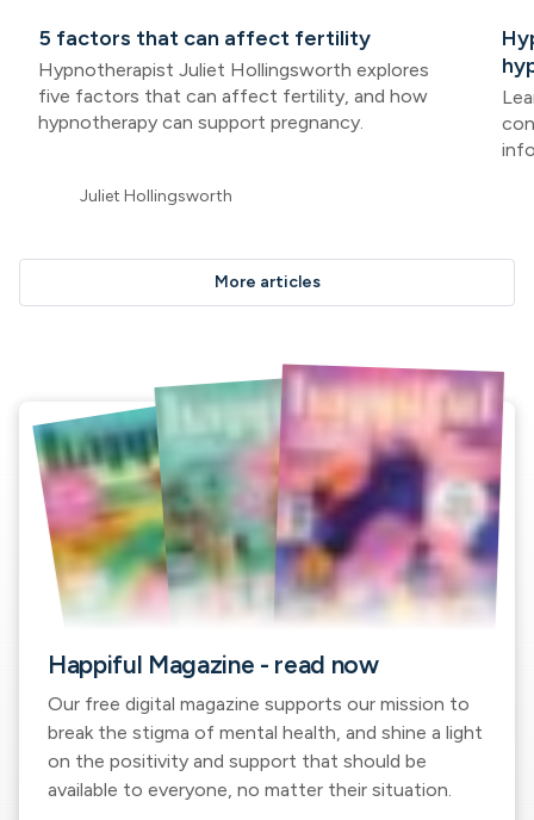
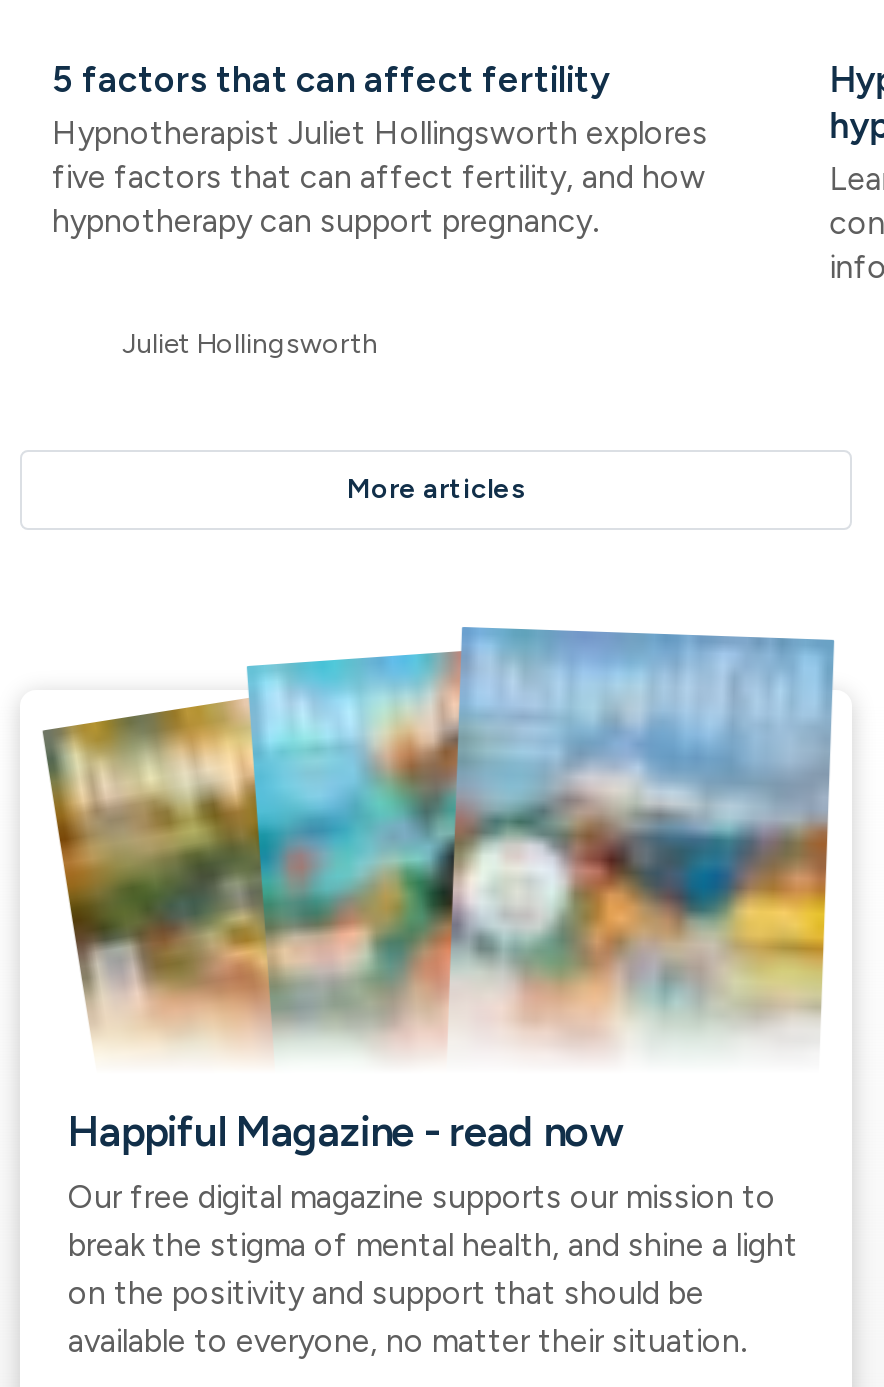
[32,364,504,617] [image] -> [42,626,834,1050] [image]

